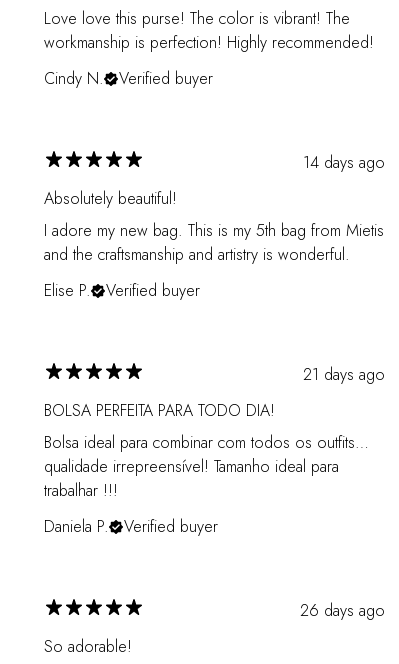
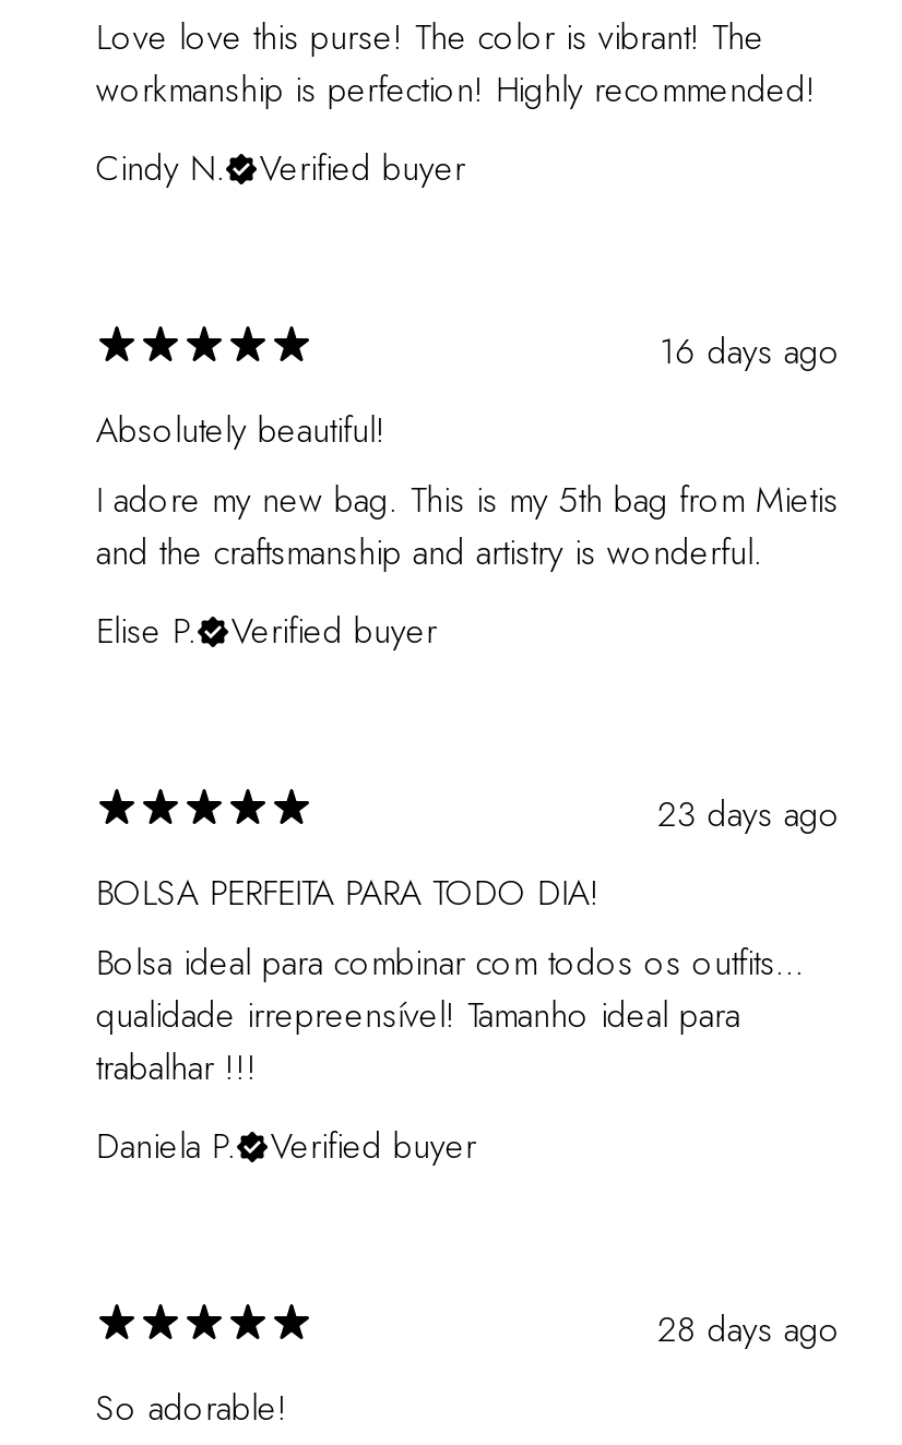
[303,150,385,173] 14 days ago -> [659,325,841,375] 16 days ago
[303,362,385,385] 21 days ago -> [657,788,841,838] 23 days ago
[300,598,385,621] 26 days ago -> [657,1303,841,1353] 28 days ago

